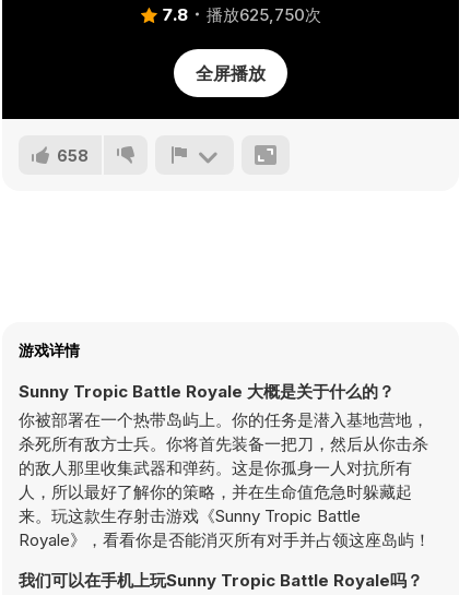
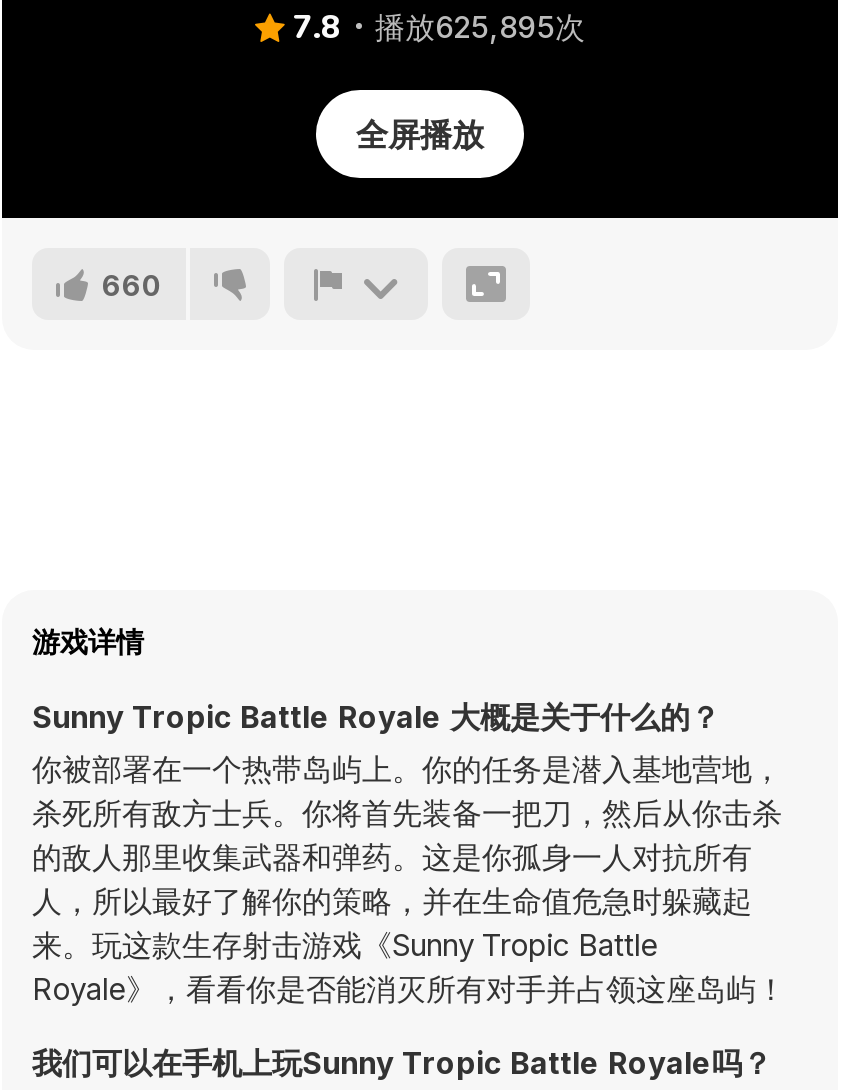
[161,3,321,27] 7.8 播放625,750次 -> [293,6,585,50] 7.8 播放625,895次
[57,146,89,165] 658 -> [102,268,162,302] 660

